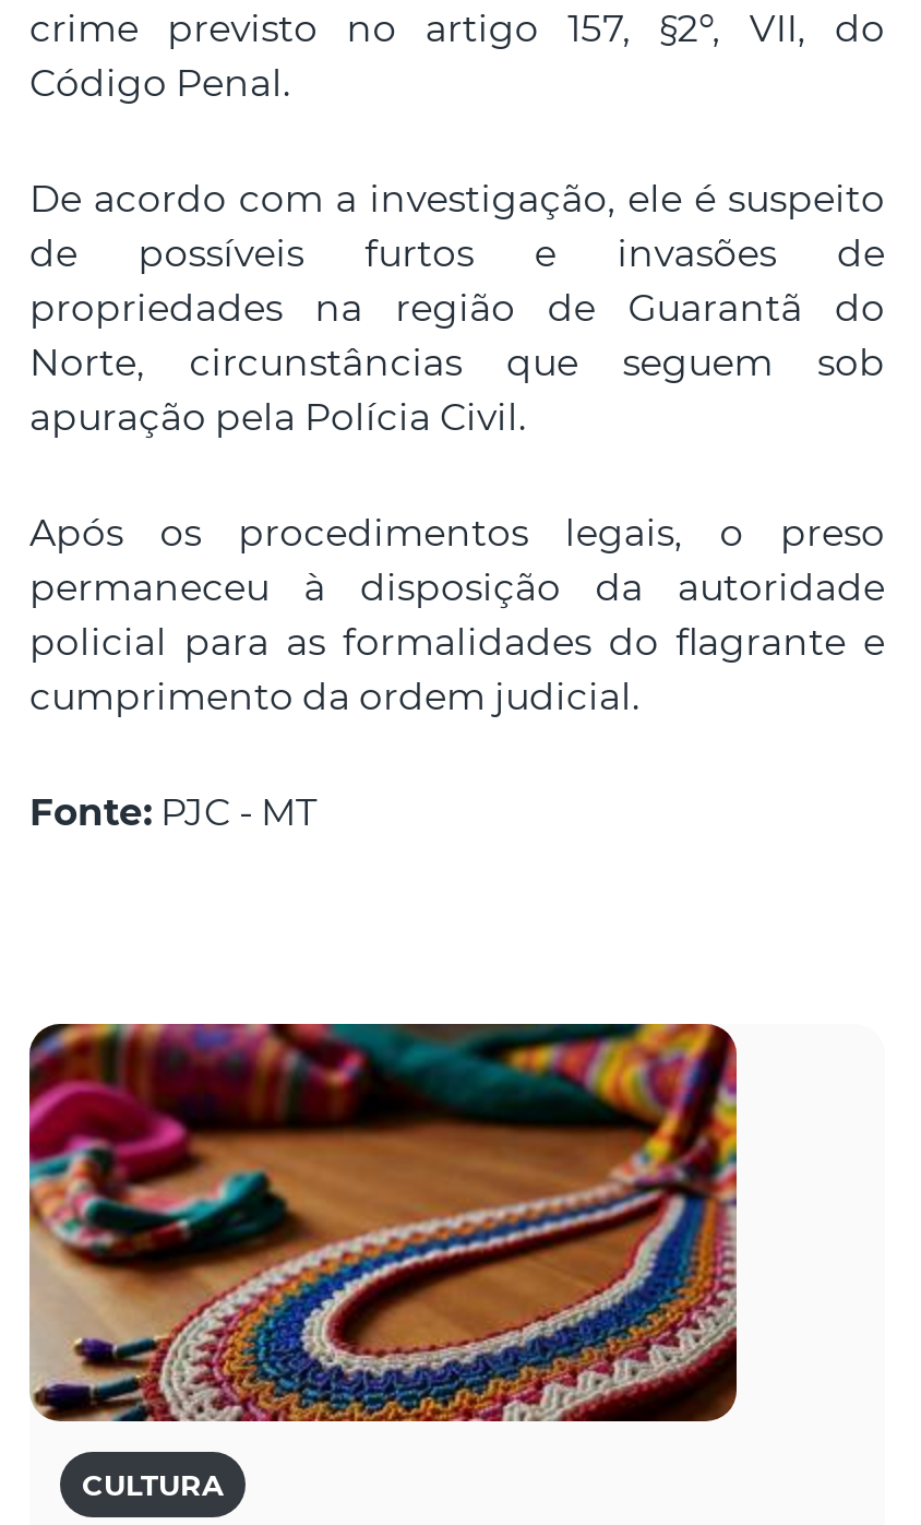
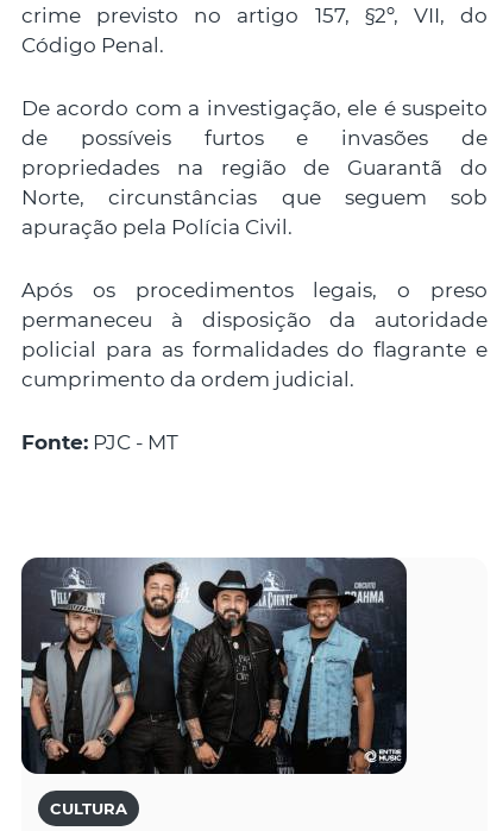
[27,1022,739,1423] [image] -> [20,556,408,775] [image]

